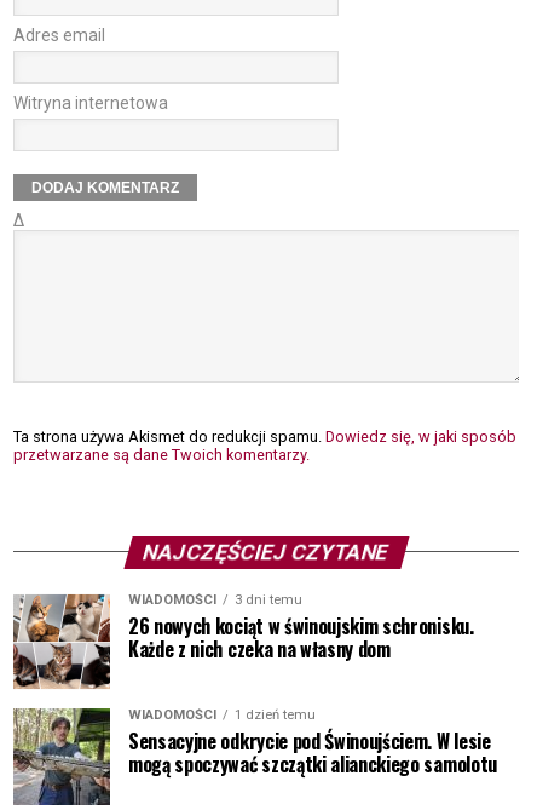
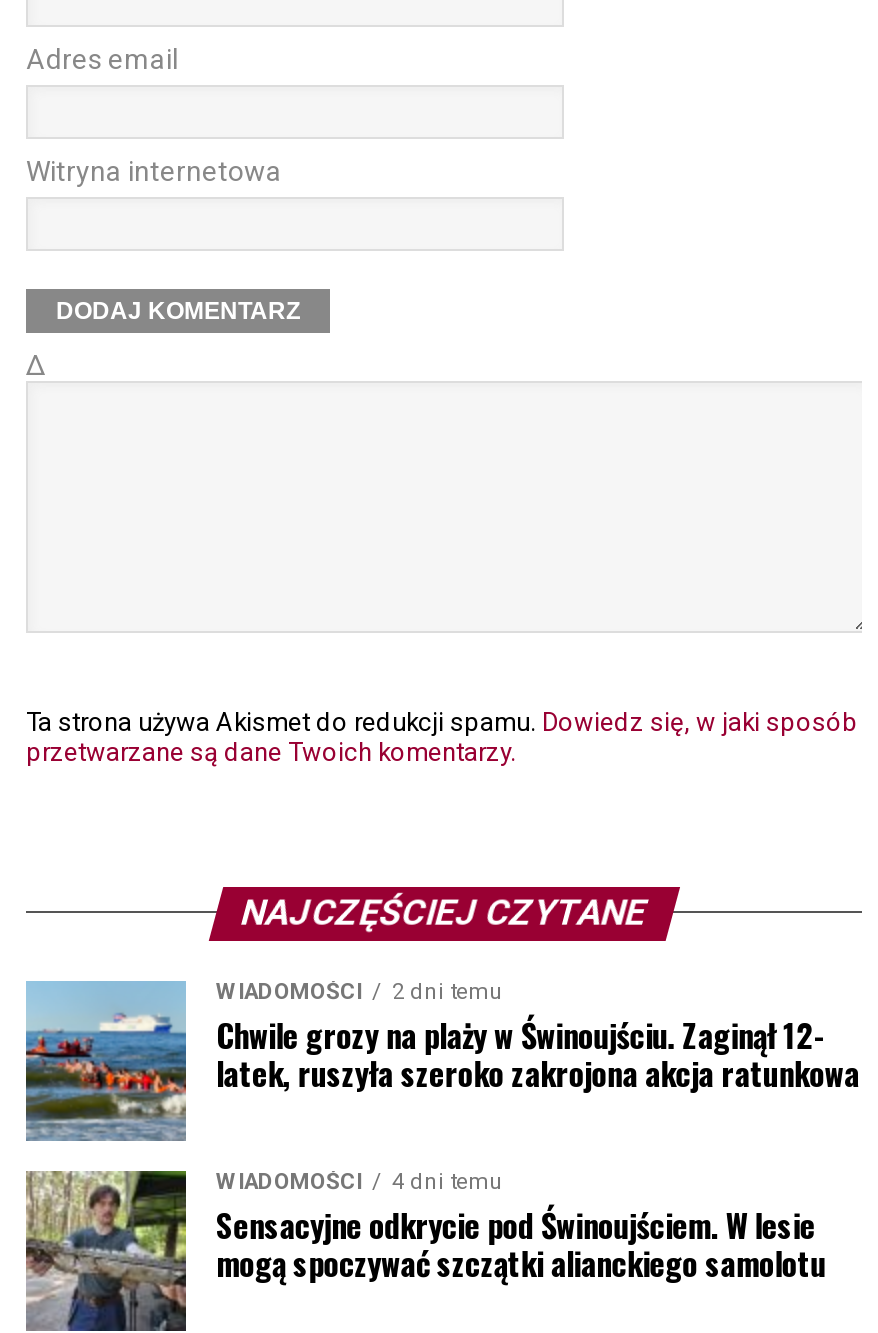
[12,592,474,690] [image] | 3 dni temu | 26 nowych kociąt w świnoujskim schronisku. | Każde z nich czeka na własny dom -> [24,979,859,1143] [image] | 2 dni temu | Chwile grozy na plaży w Świnoujściu. Zaginął 12- | latek, ruszyła szeroko zakrojona akcja ratunkowa
[128,707,316,723] WIADOMOŚCI 1 dzień temu -> [216,1169,504,1195] WIADOMOŚCI 4 dni temu

